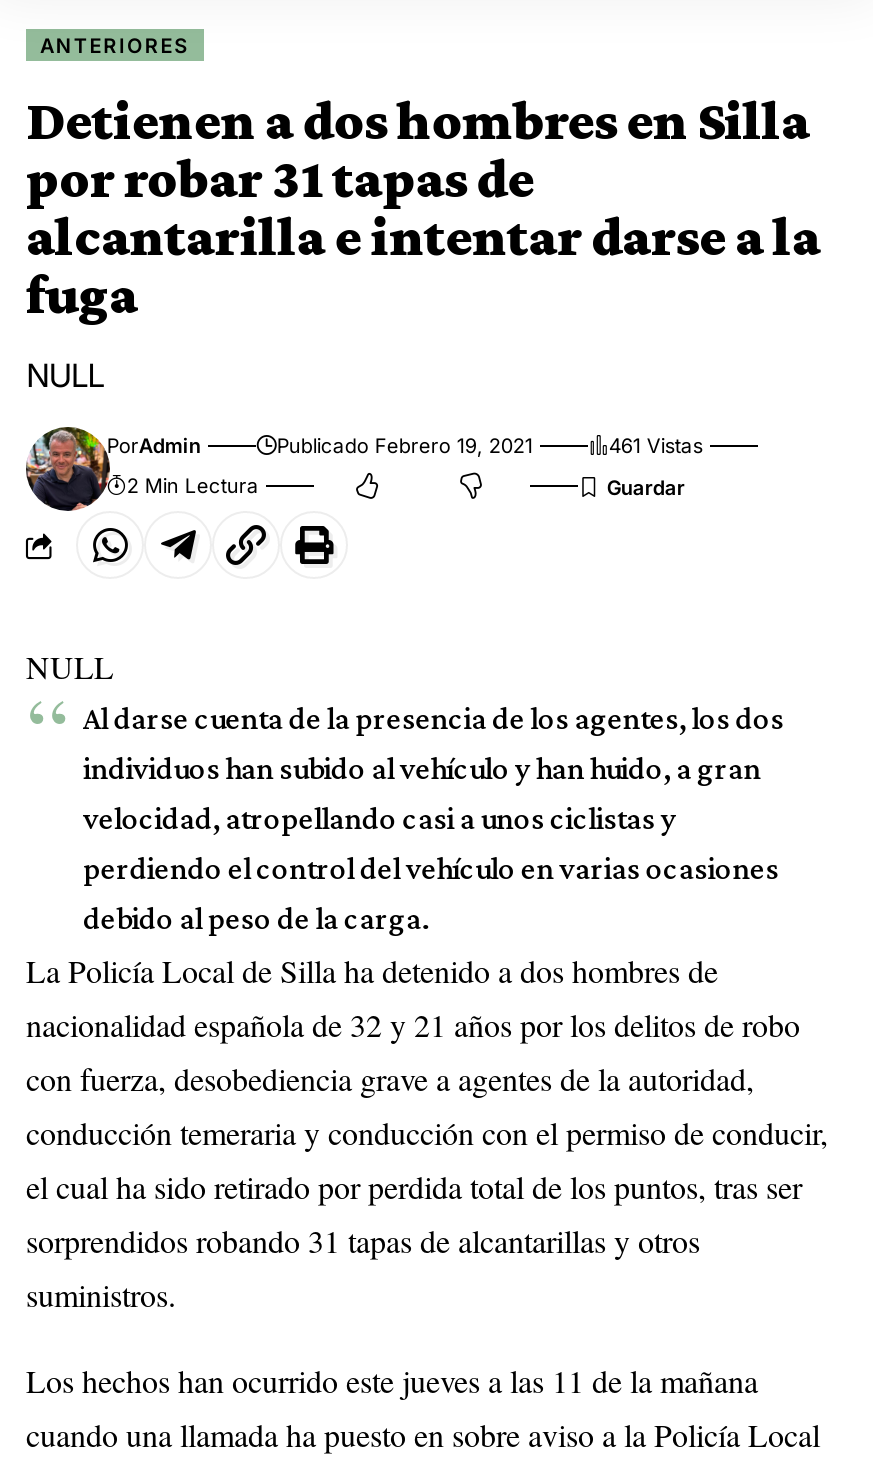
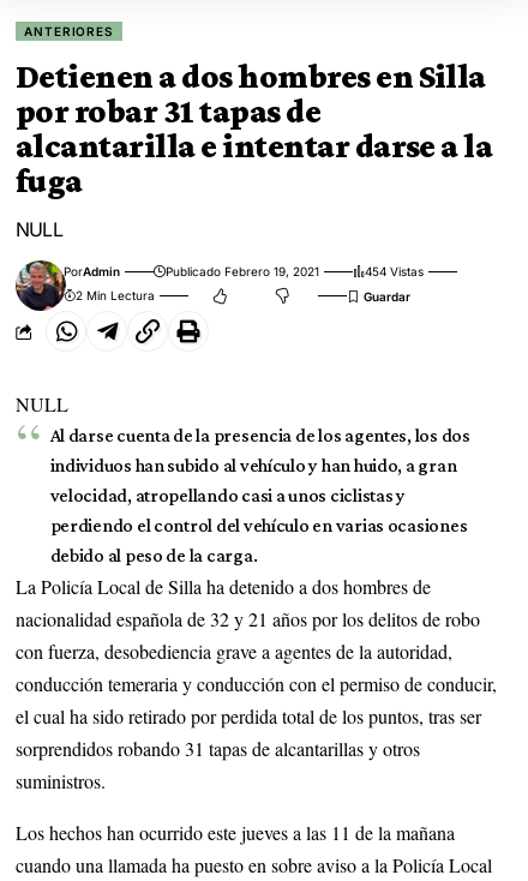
[609,433,703,457] 461 Vistas -> [365,264,424,278] 454 Vistas

